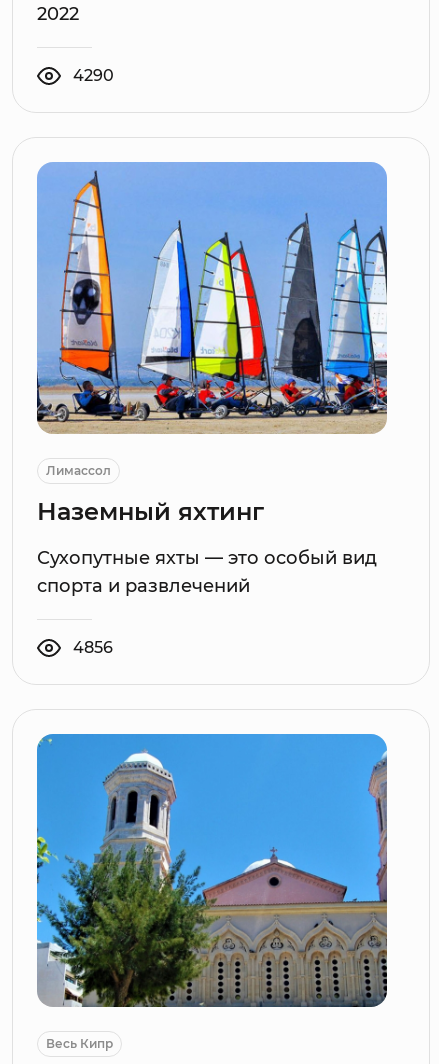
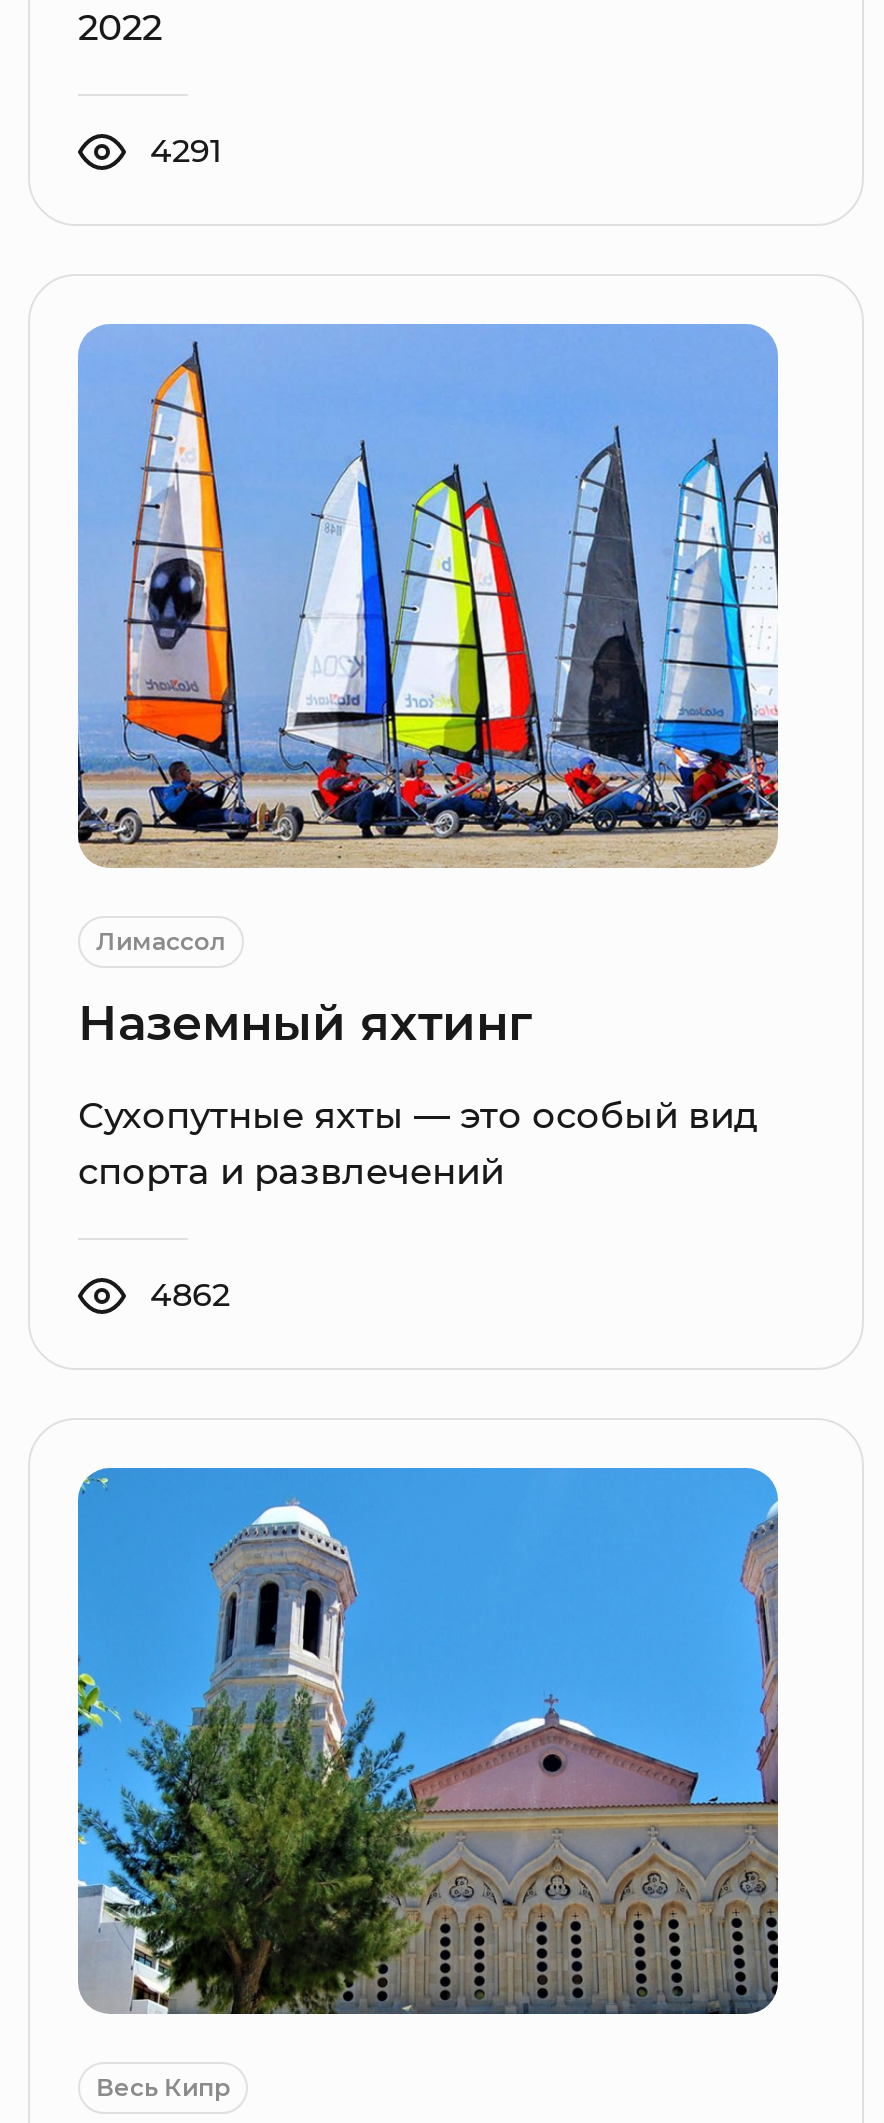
[73,66,114,85] 4290 -> [150,131,222,169] 4291
[73,638,113,657] 4856 -> [150,1276,230,1314] 4862

